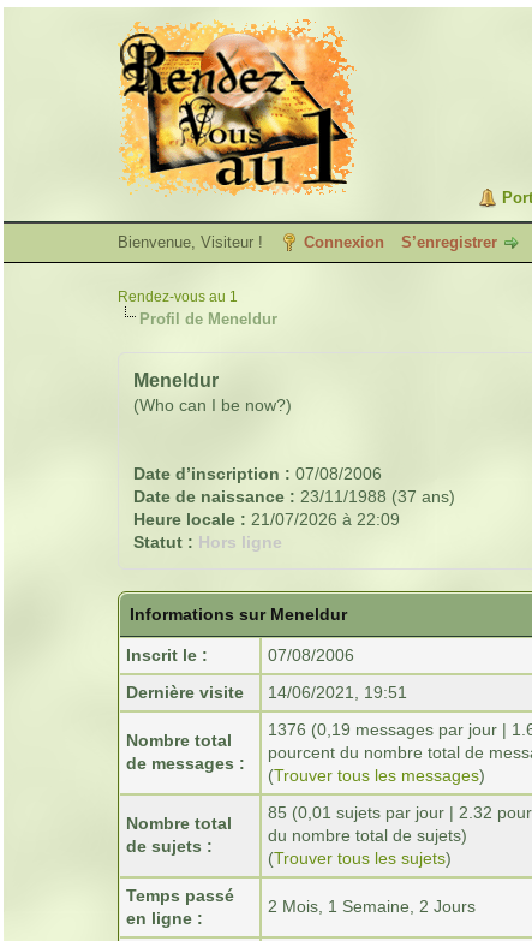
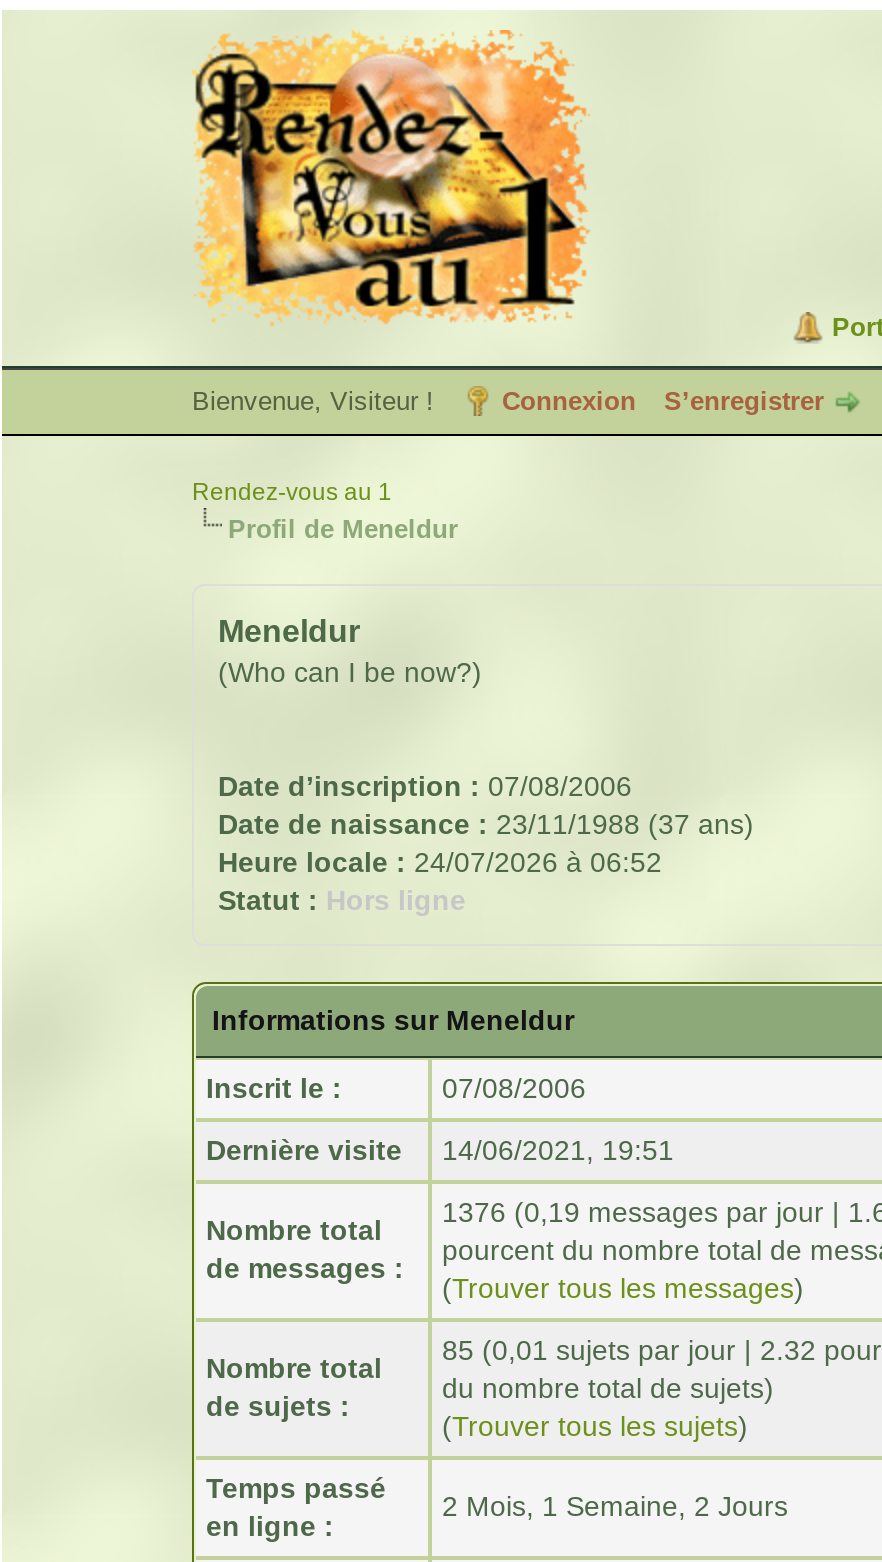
[133,510,400,529] Heure locale : 21/07/2026 à 22:09 -> [218,846,662,878] Heure locale : 24/07/2026 à 06:52

